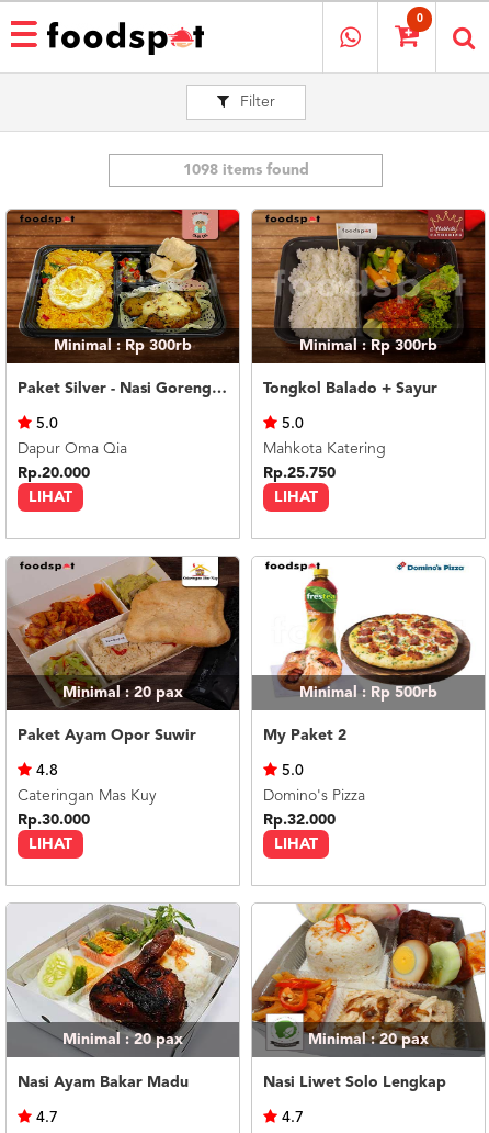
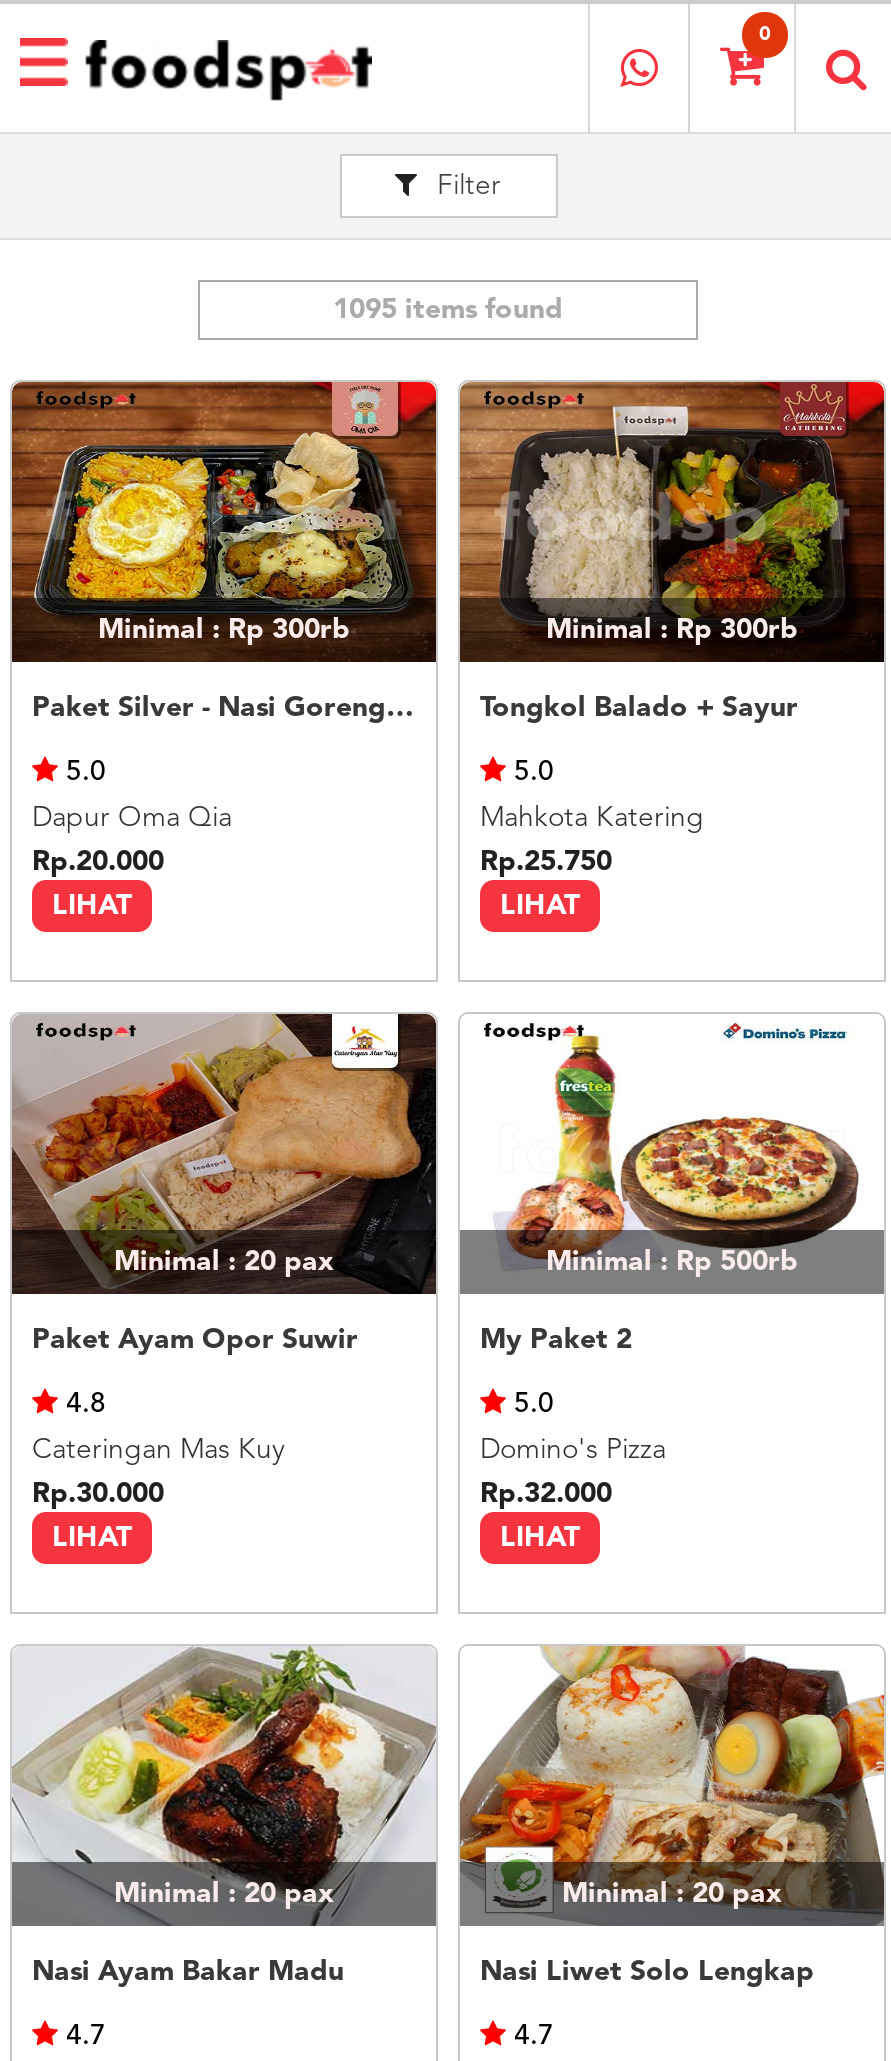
[183,162,309,178] 1098 items found -> [333,296,563,324] 1095 items found

